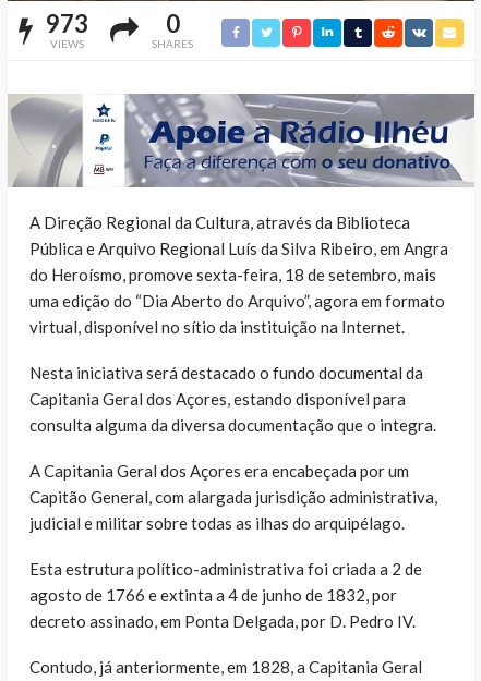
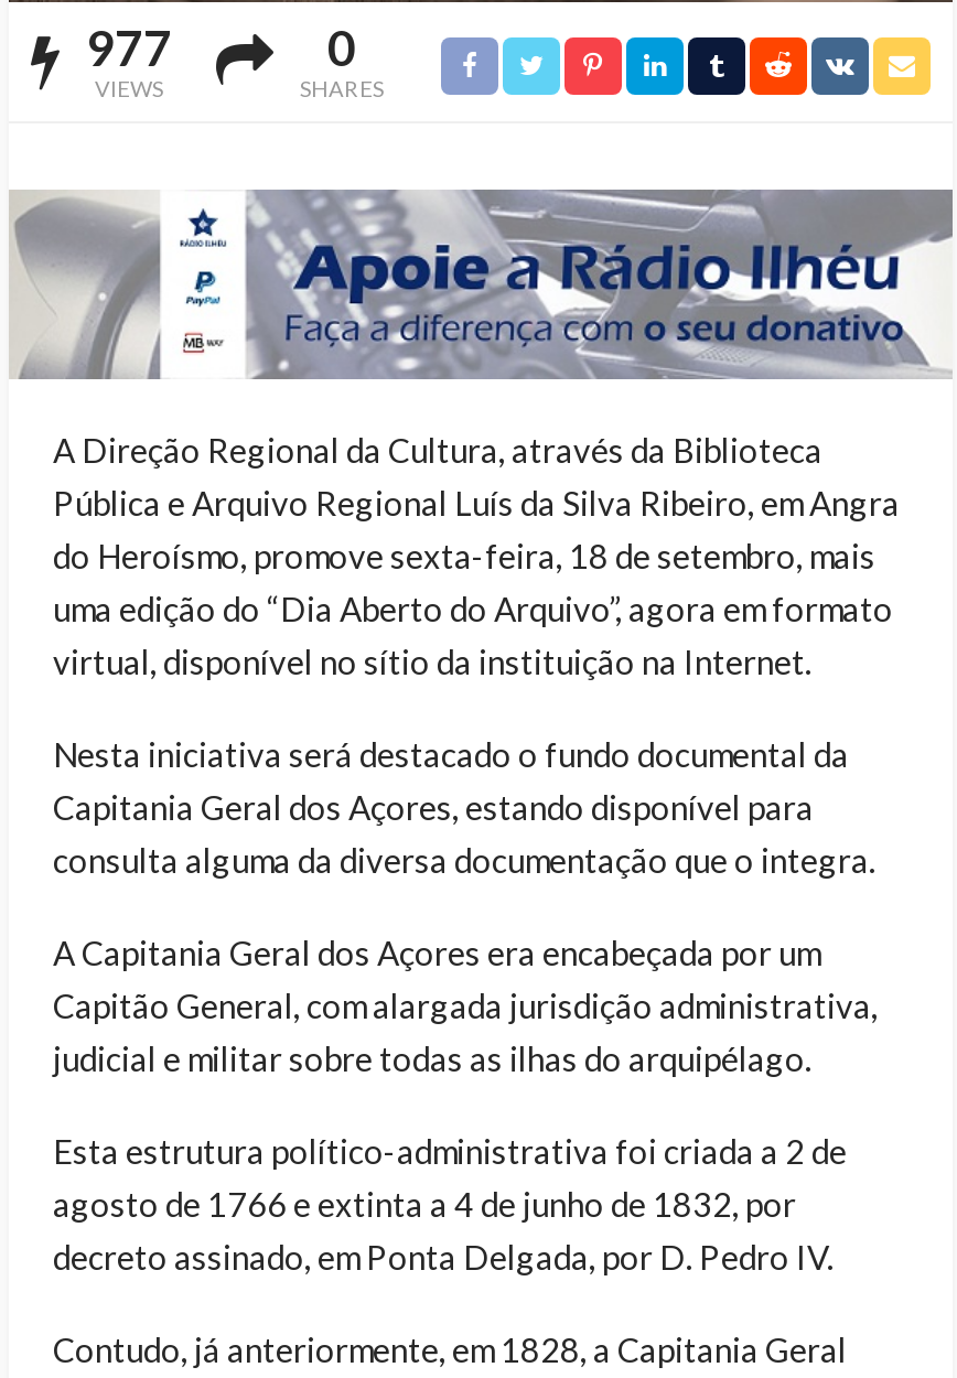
[46,9,88,38] 973 -> [86,18,172,78] 977

